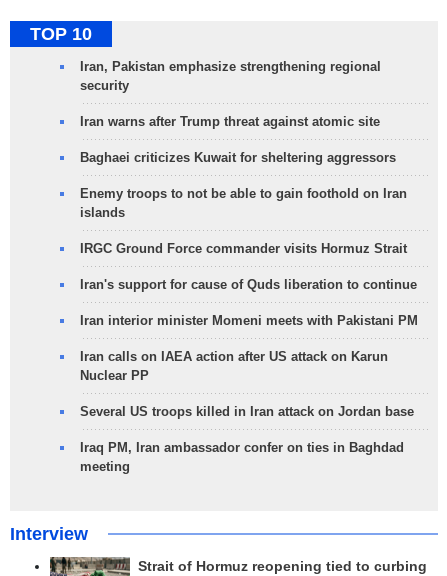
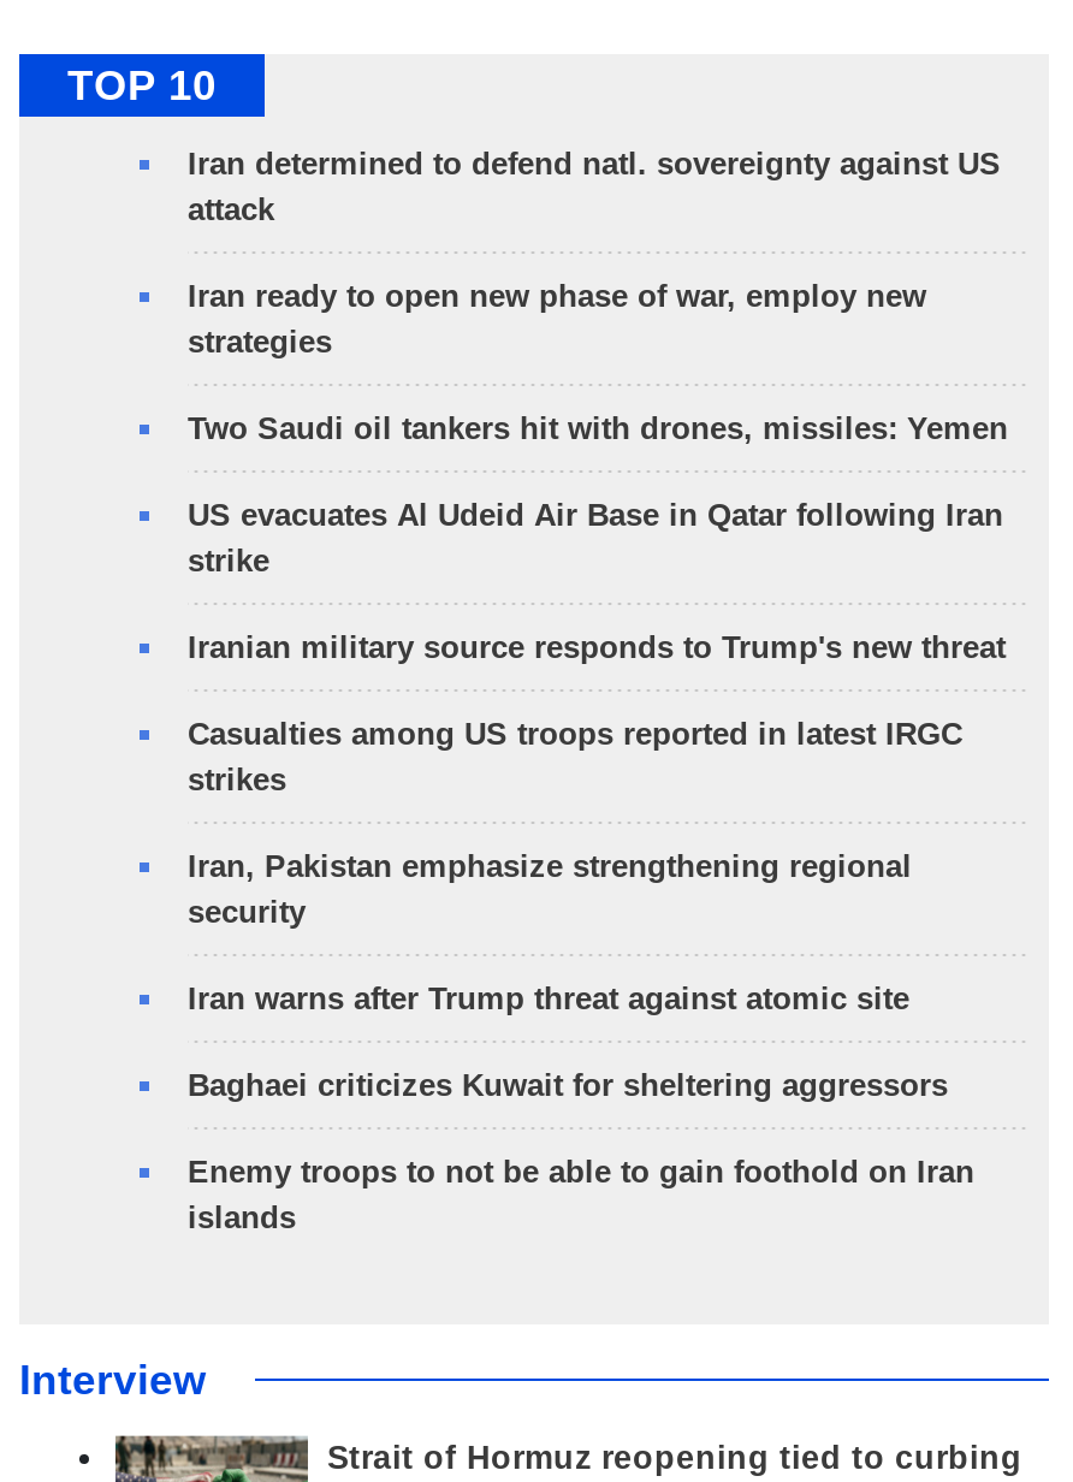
none -> [188,146,1008,798] Iran determined to defend natl. sovereignty against US | attack | Iran ready to open new phase of war, employ new | strategies | Two Saudi oil tankers hit with drones, missiles: Yemen | US evacuates Al Udeid Air Base in Qatar following Iran | strike | Iranian military source responds to Trump's new threat | Casualties among US troops reported in latest IRGC | strikes
moved [80,59,407,220] -> [188,849,974,1236]: Iran, Pakistan emphasize strengthening regional | security | Iran warns after Trump threat against atomic site | Baghaei criticizes Kuwait for sheltering aggressors | Enemy troops to not be able to gain foothold on Iran | islands
[80,241,418,474] IRGC Ground Force commander visits Hormuz Strait | Iran's support for cause of Quds liberation to continue | Iran interior minister Momeni meets with Pakistani PM | Iran calls on IAEA action after US attack on Karun | Nuclear PP | Several US troops killed in Iran attack on Jordan base | Iraq PM, Iran ambassador confer on ties in Baghdad | meeting -> none

